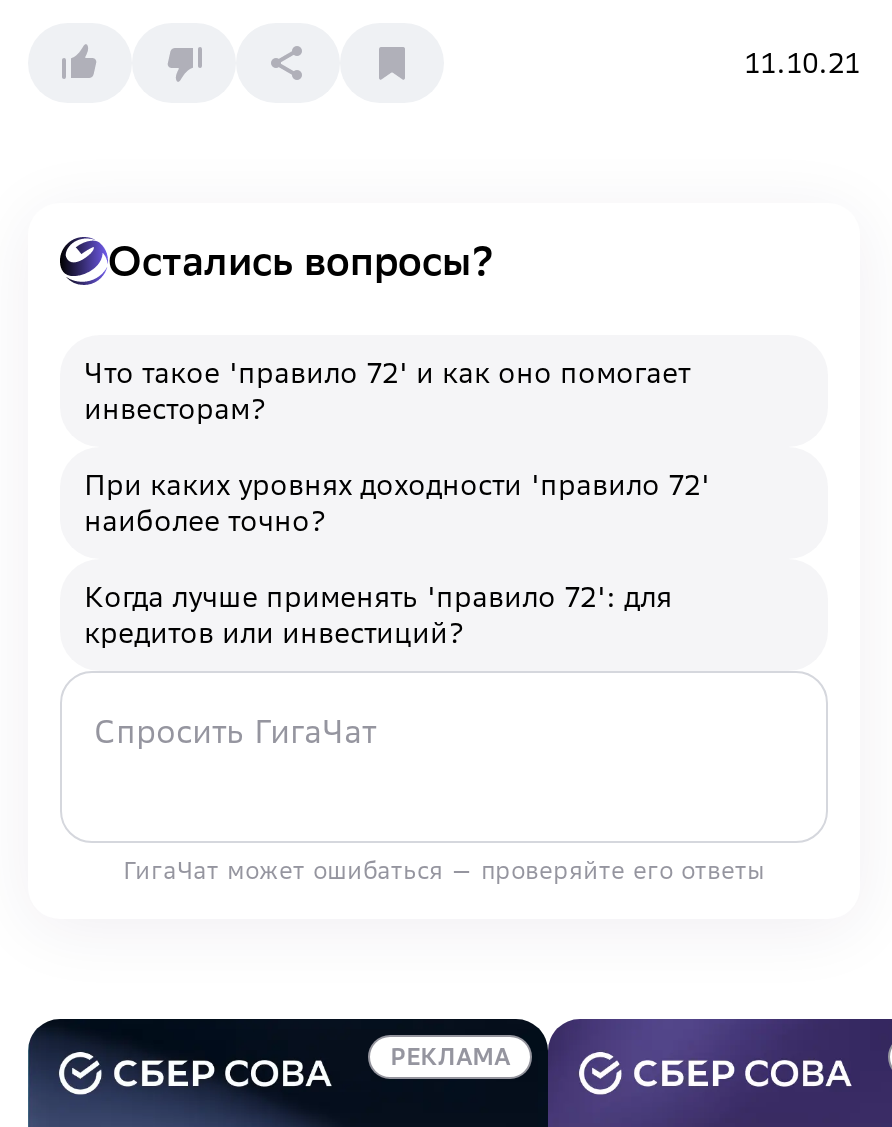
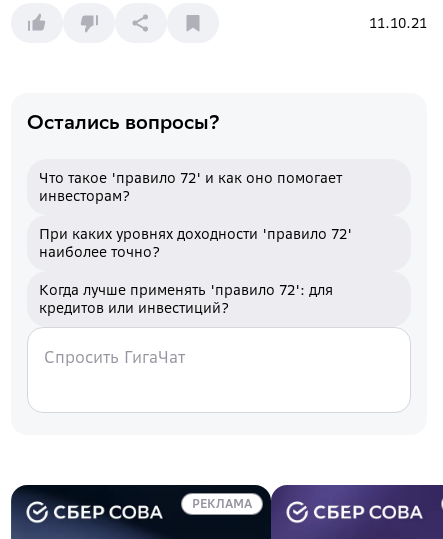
[123,855,765,885] ГигаЧат может ошибаться — проверяйте его ответы -> none

